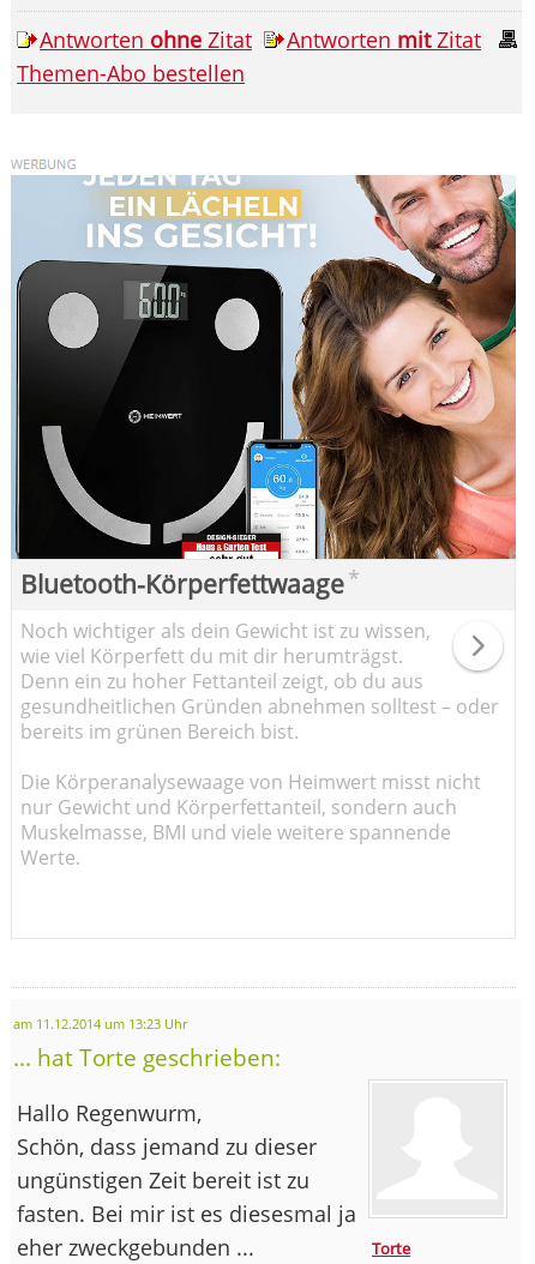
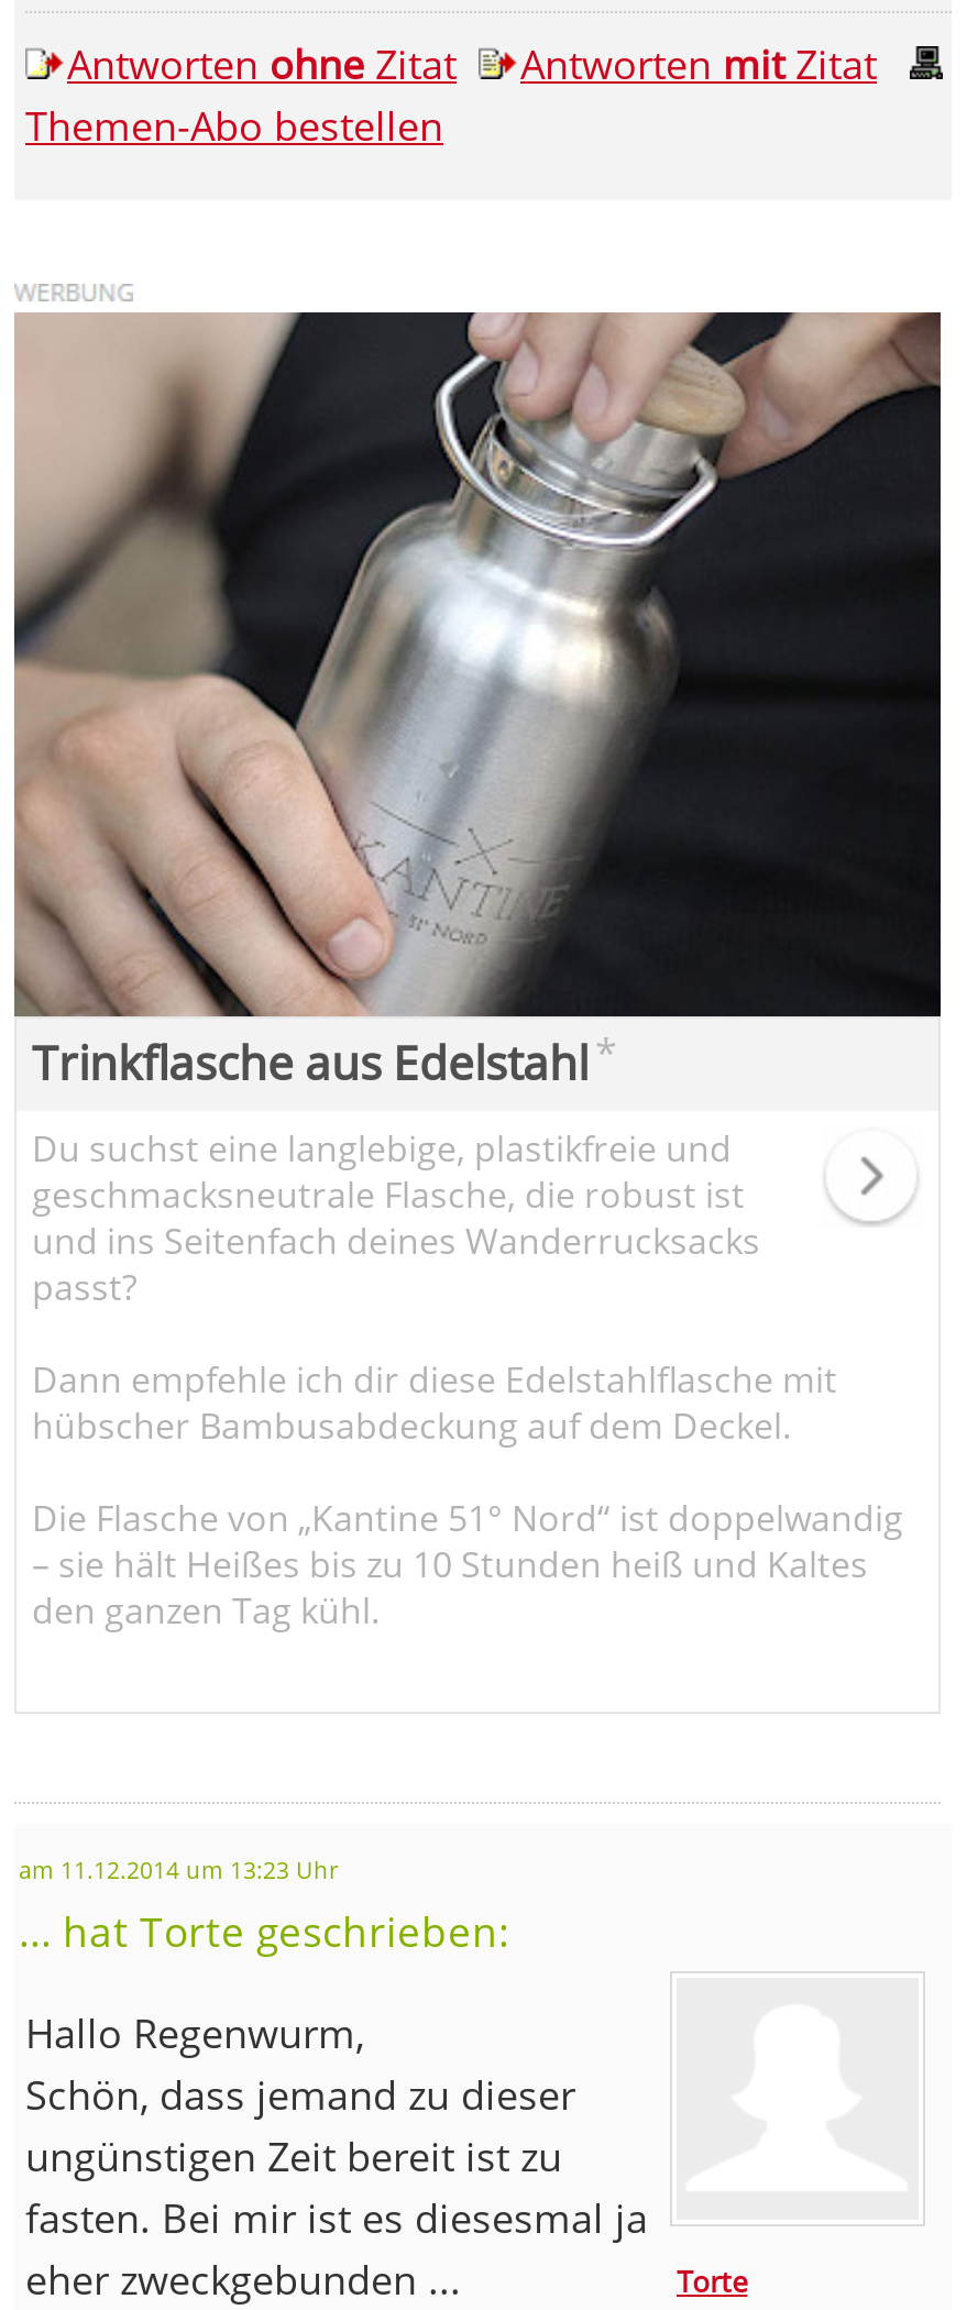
[11,175,517,870] [image] | Bluetooth-Körperfettwaage * | Noch wichtiger als dein Gewicht ist zu wissen, | wie viel Körperfett du mit dir herumträgst. | Denn ein zu hoher Fettanteil zeigt, ob du aus | gesundheitlichen Gründen abnehmen solltest – oder | bereits im grünen Bereich bist. | Die Körperanalysewaage von Heimwert misst nicht | nur Gewicht und Körperfettanteil, sondern auch | Muskelmasse, BMI und viele weitere spannende | Werte. -> [12,310,943,1634] [image] | Trinkflasche aus Edelstahl * | Du suchst eine langlebige, plastikfreie und | geschmacksneutrale Flasche, die robust ist | und ins Seitenfach deines Wanderrucksacks | passt? | Dann empfehle ich dir diese Edelstahlflasche mit | hübscher Bambusabdeckung auf dem Deckel. | Die Flasche von „Kantine 51° Nord“ ist doppelwandig | – sie hält Heißes bis zu 10 Stunden heiß und Kaltes | den ganzen Tag kühl.

